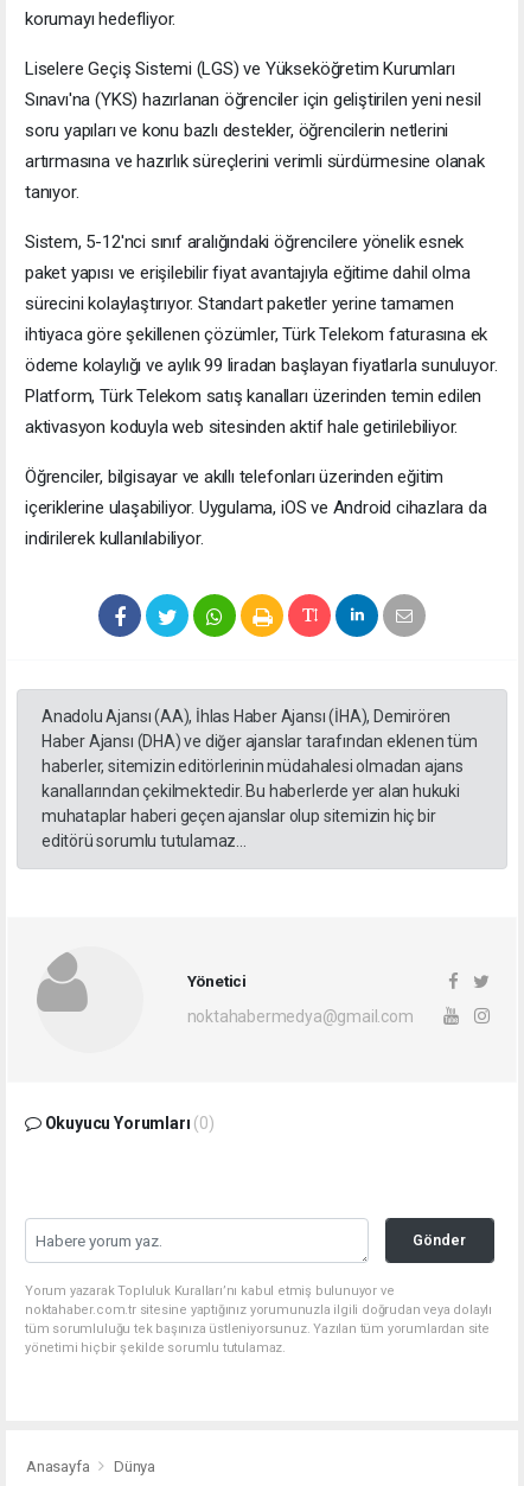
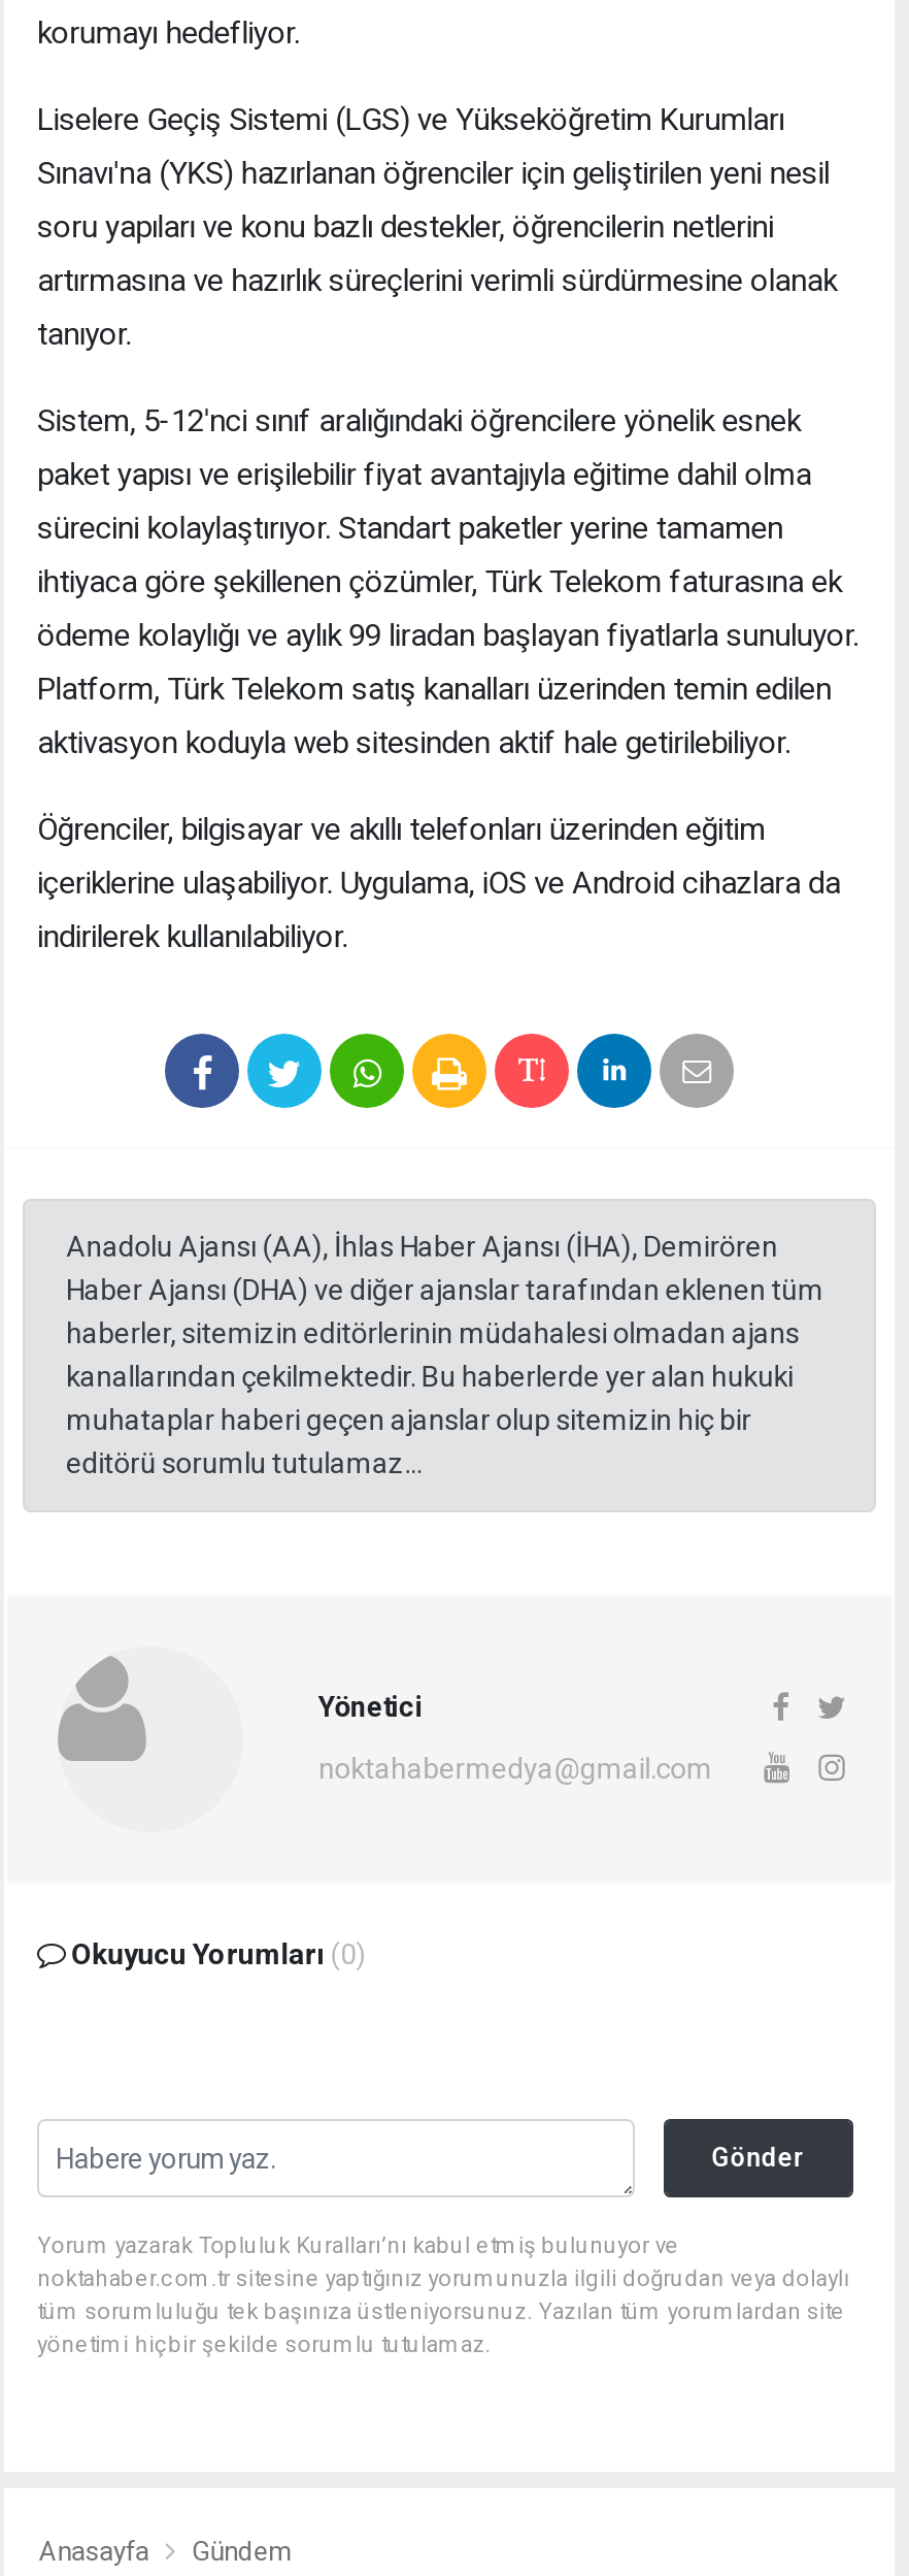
[114,1458,155,1476] Dünya -> [191,2537,290,2568] Gündem

